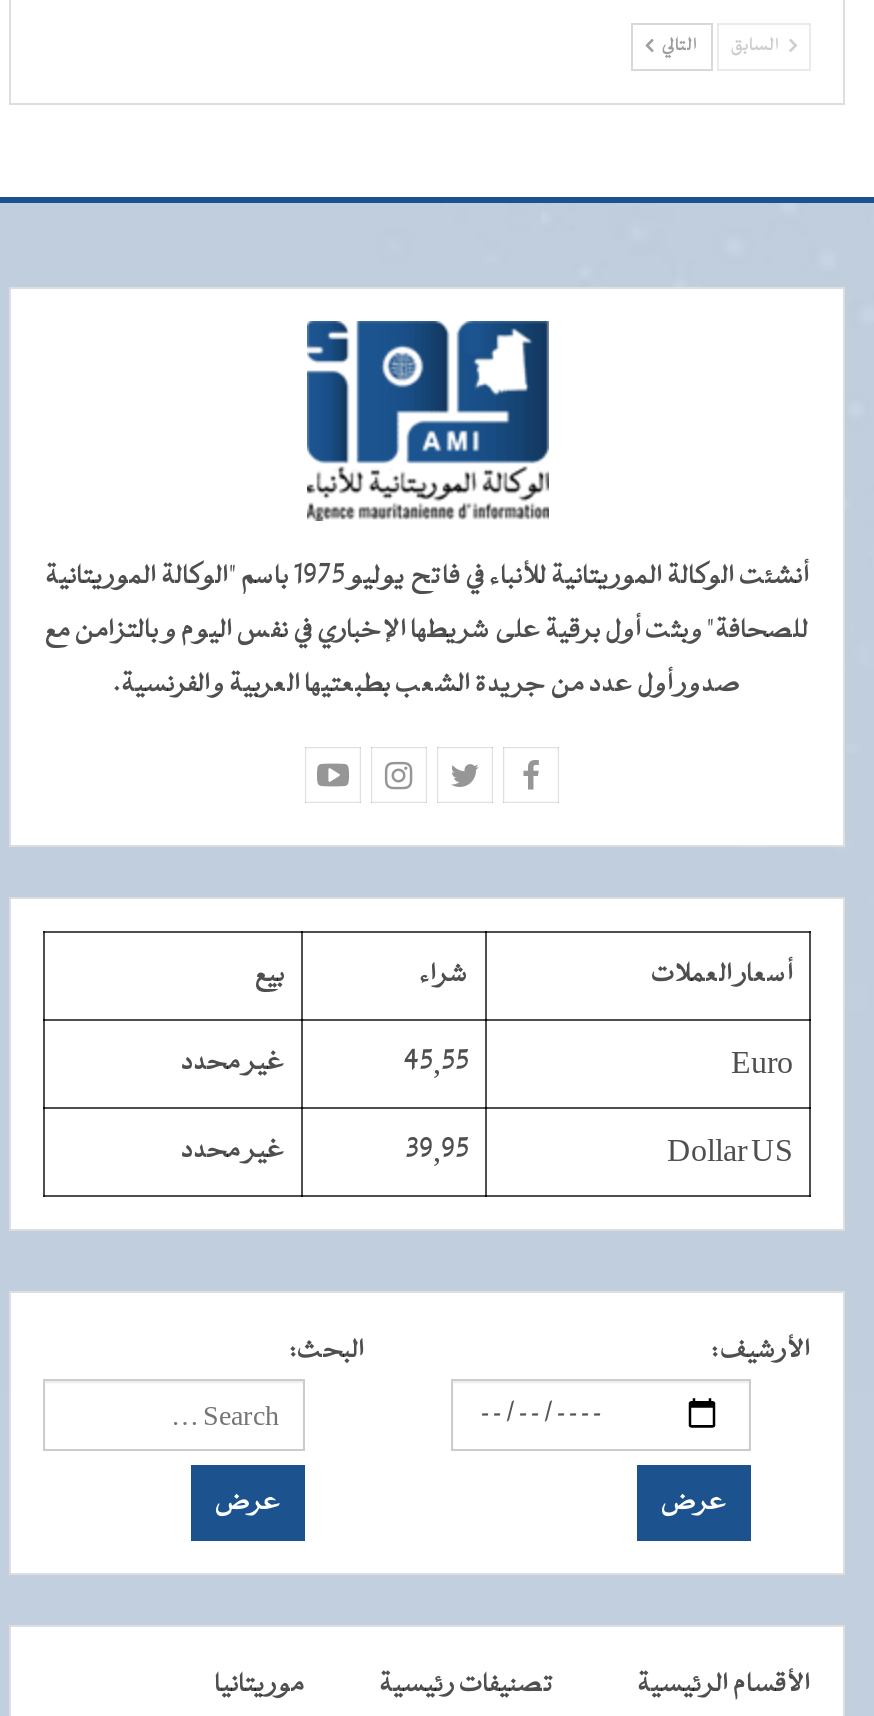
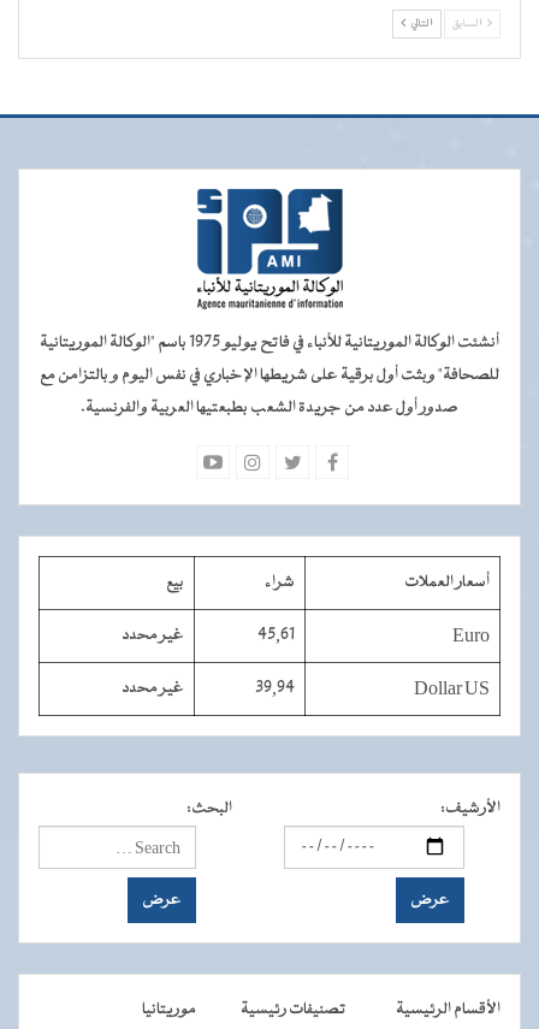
[403,1047,469,1079] 45,55 -> [257,626,295,645] 45,61
[405,1135,469,1167] 39,95 -> [255,679,295,698] 39,94

